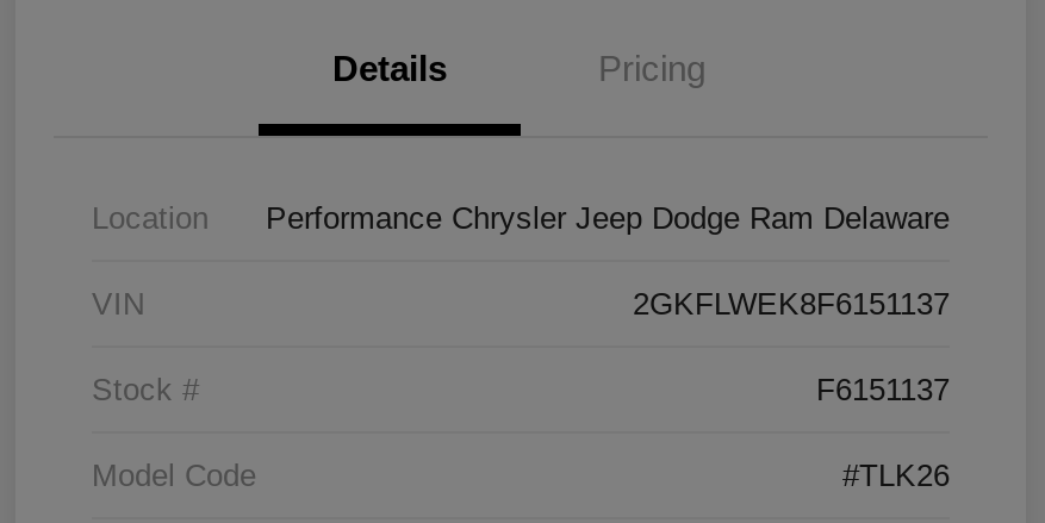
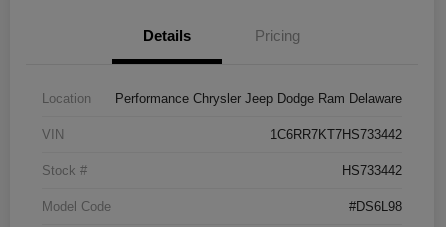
[633,287,950,323] 2GKFLWEK8F6151137 -> [270,127,402,142] 1C6RR7KT7HS733442
[816,373,950,409] F6151137 -> [342,163,402,178] HS733442
[842,459,950,494] #TLK26 -> [349,199,402,214] #DS6L98

